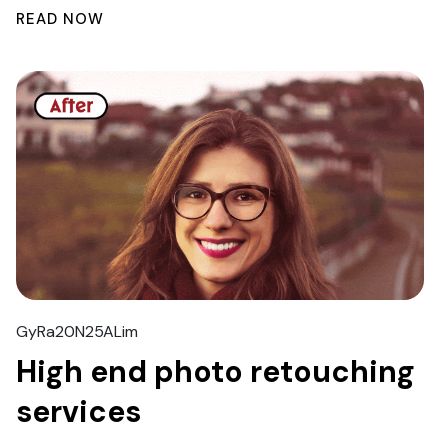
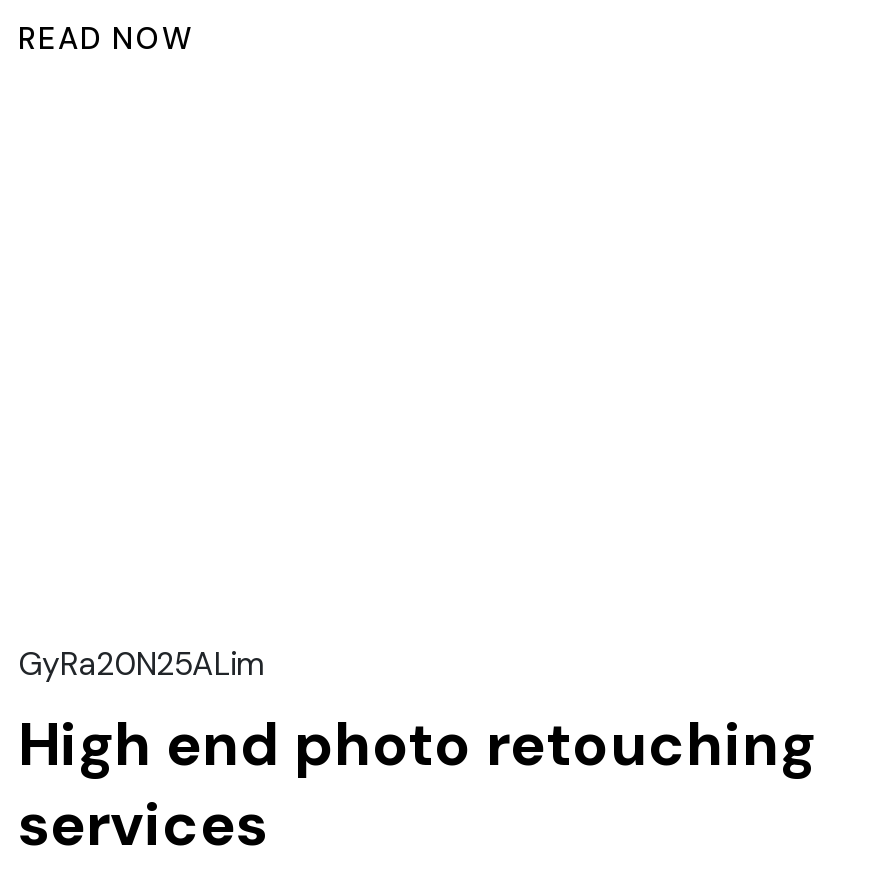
[15,70,425,301] [image] -> none

